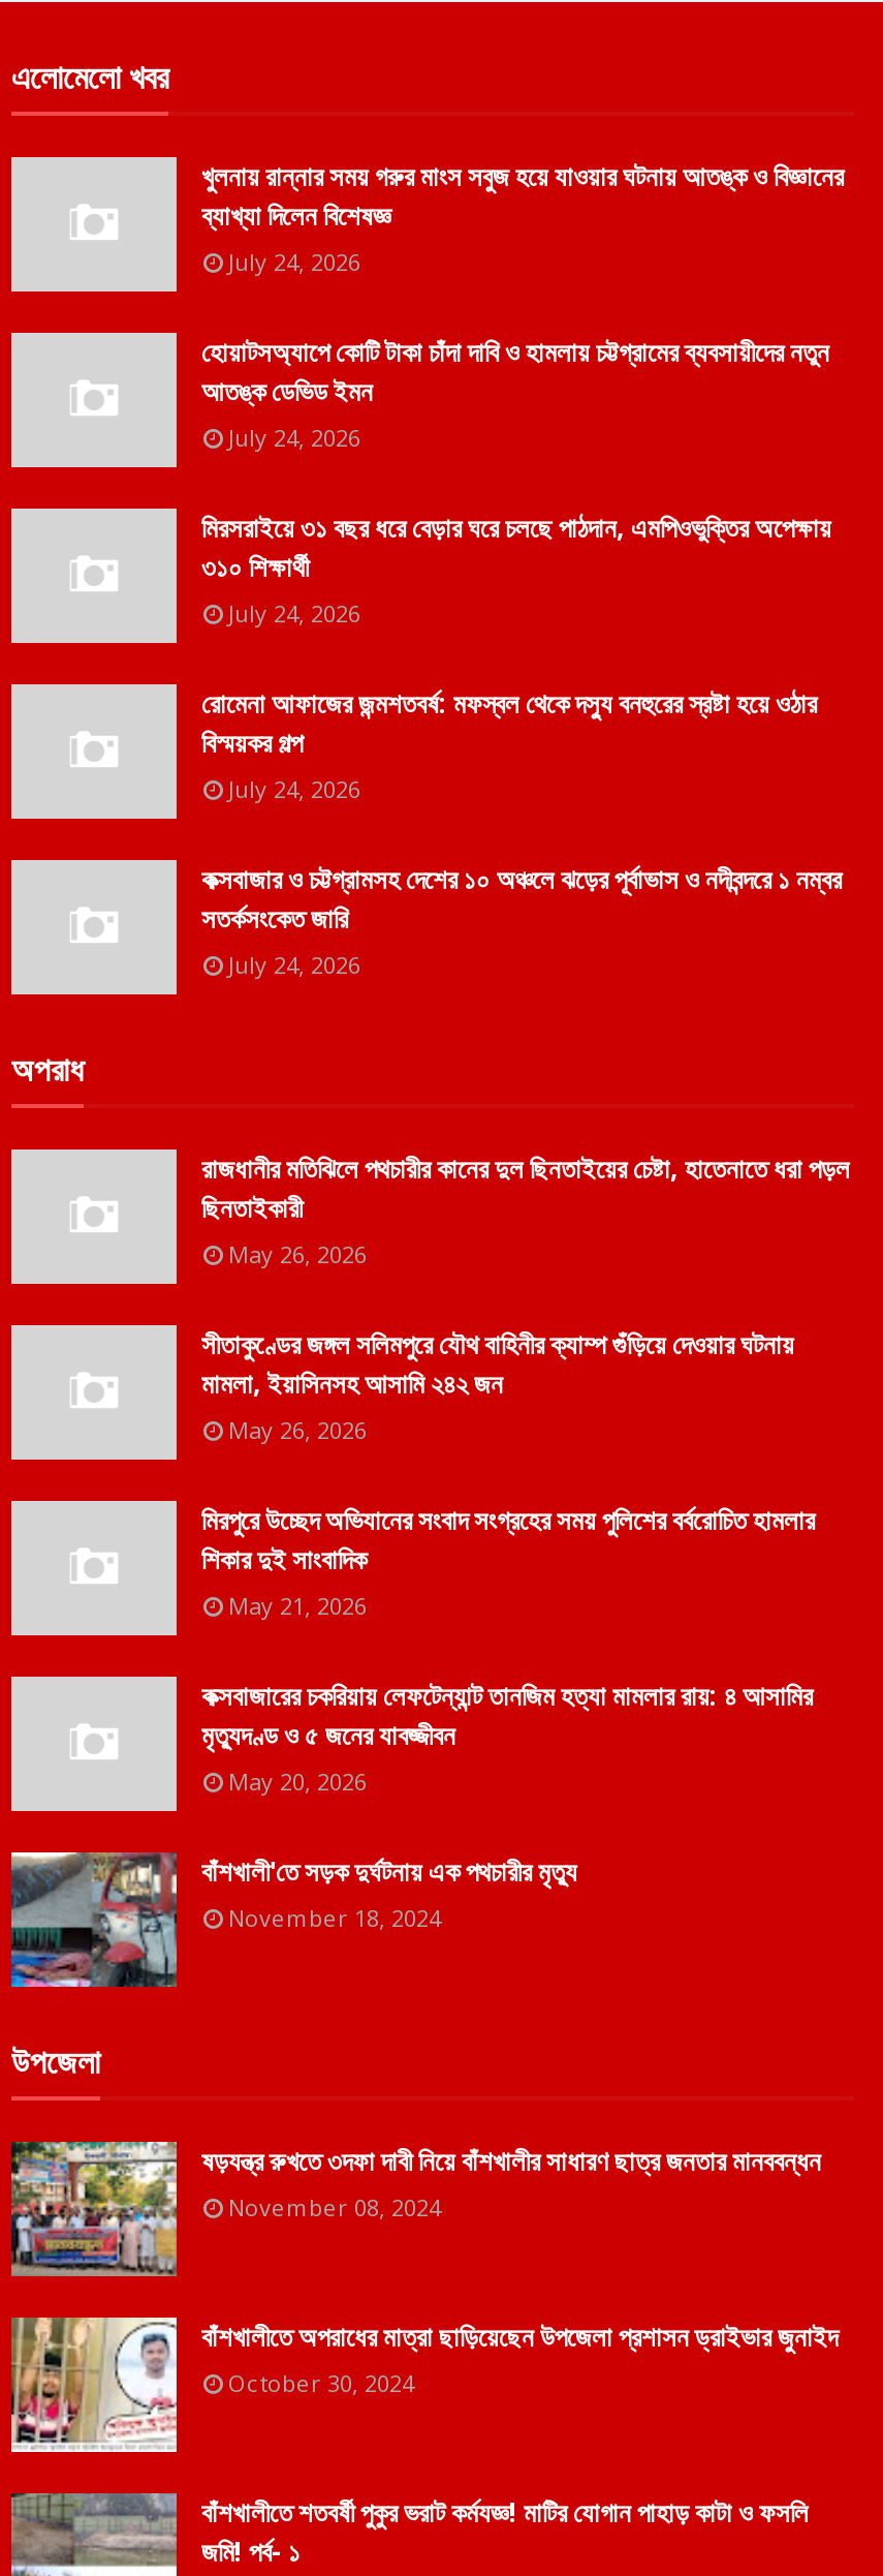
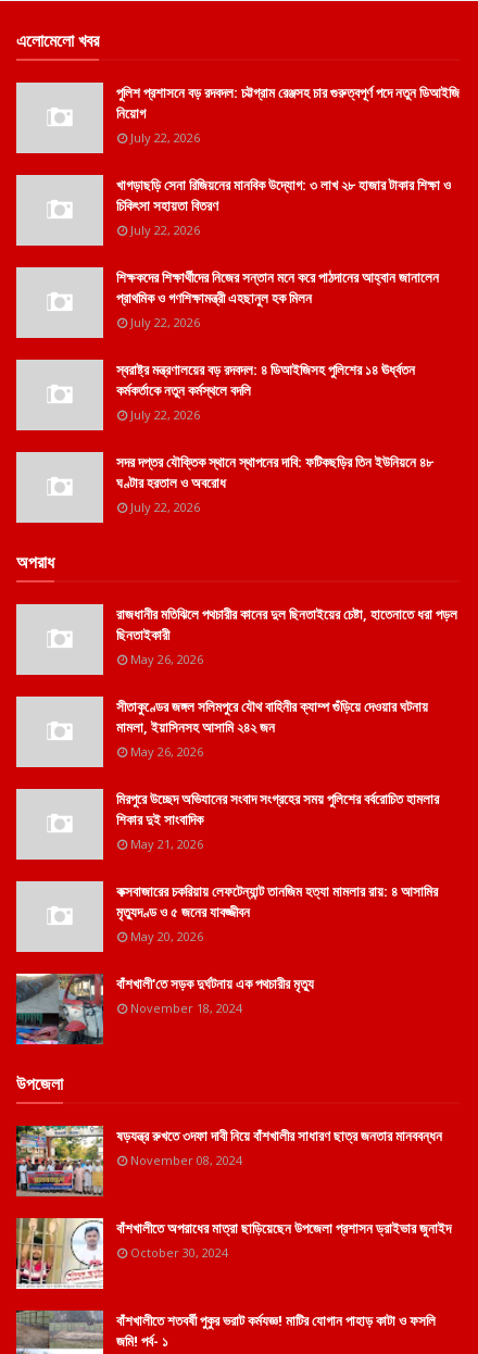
[201,157,844,277] খুলনায় রান্নার সময় গরুর মাংস সবুজ হয়ে যাওয়ার ঘটনায় আতঙ্ক ও বিজ্ঞানের | ব্যাখ্যা দিলেন বিশেষজ্ঞ | July 24, 2026 -> [116,83,460,146] পুলিশ প্রশাসনে বড় রদবদল: চট্টগ্রাম রেঞ্জসহ চার গুরুত্বপূর্ণ পদে নতুন ডিআইজি | নিয়োগ | July 22, 2026
[201,333,829,453] হোয়াটসঅ্যাপে কোটি টাকা চাঁদা দাবি ও হামলায় চট্টগ্রামের ব্যবসায়ীদের নতুন | আতঙ্ক ডেভিড ইমন | July 24, 2026 -> [116,175,451,238] খাগড়াছড়ি সেনা রিজিয়নের মানবিক উদ্যোগ: ৩ লাখ ২৮ হাজার টাকার শিক্ষা ও | চিকিৎসা সহায়তা বিতরণ | July 22, 2026
[201,509,831,628] মিরসরাইয়ে ৩১ বছর ধরে বেড়ার ঘরে চলছে পাঠদান, এমপিওভুক্তির অপেক্ষায় | ৩১০ শিক্ষার্থী | July 24, 2026 -> [116,267,439,330] শিক্ষকদের শিক্ষার্থীদের নিজের সন্তান মনে করে পাঠদানের আহ্বান জানালেন | প্রাথমিক ও গণশিক্ষামন্ত্রী এহছানুল হক মিলন | July 22, 2026
[201,684,817,804] রোমেনা আফাজের জন্মশতবর্ষ: মফস্বল থেকে দস্যু বনহুরের স্রষ্টা হয়ে ওঠার | বিস্ময়কর গল্প | July 24, 2026 -> [116,360,415,423] স্বরাষ্ট্র মন্ত্রণালয়ের বড় রদবদল: ৪ ডিআইজিসহ পুলিশের ১৪ ঊর্ধ্বতন | কর্মকর্তাকে নতুন কর্মস্থলে বদলি | July 22, 2026
[201,860,842,980] কক্সবাজার ও চট্টগ্রামসহ দেশের ১০ অঞ্চলে ঝড়ের পূর্বাভাস ও নদীবন্দরে ১ নম্বর | সতর্কসংকেত জারি | July 24, 2026 -> [116,452,433,515] সদর দপ্তর যৌক্তিক স্থানে স্থাপনের দাবি: ফটিকছড়ির তিন ইউনিয়নে ৪৮ | ঘণ্টার হরতাল ও অবরোধ | July 22, 2026

